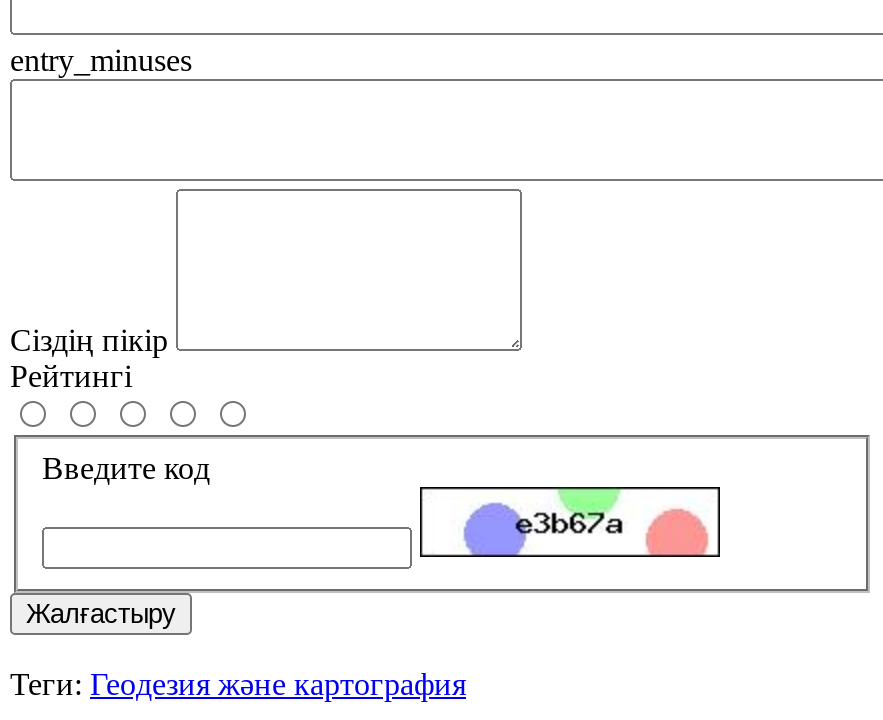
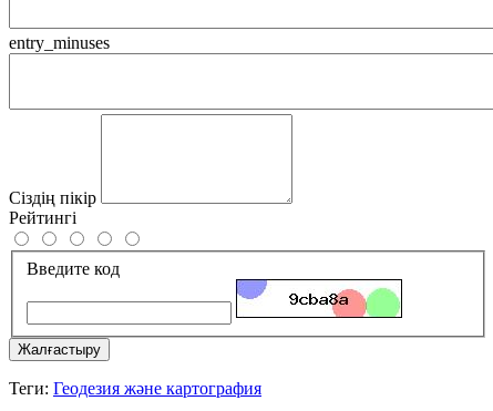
[420,487,720,559] [image] -> [236,279,402,319] [image]

